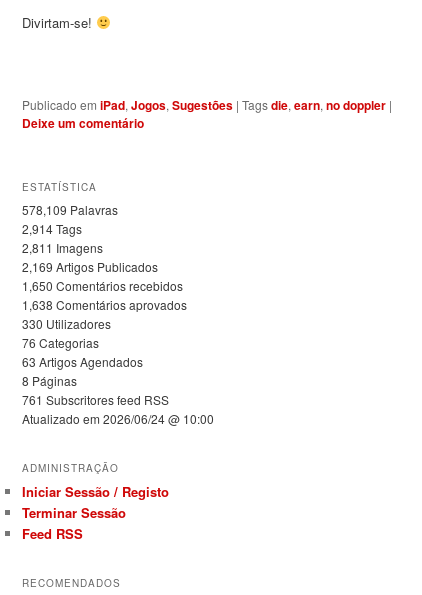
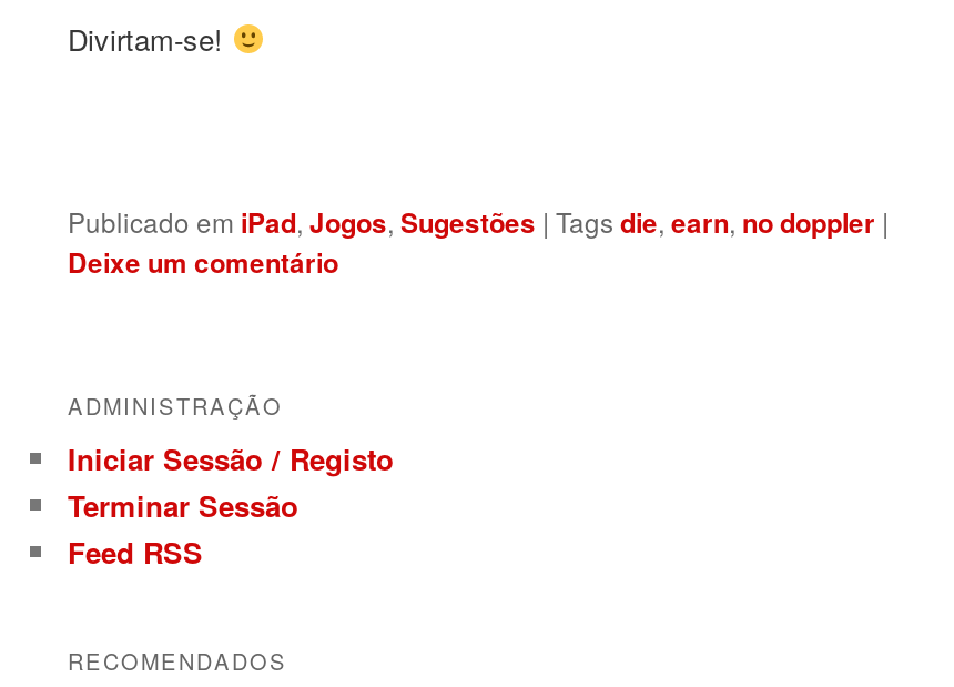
[22,180,214,427] ESTATÍSTICA | 578,109 Palavras | 2,914 Tags | 2,811 Imagens | 2,169 Artigos Publicados | 1,650 Comentários recebidos | 1,638 Comentários aprovados | 330 Utilizadores | 76 Categorias | 63 Artigos Agendados | 8 Páginas | 761 Subscritores feed RSS | Atualizado em 2026/06/24 @ 10:00 -> none

